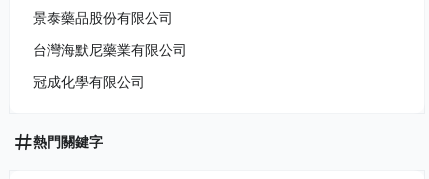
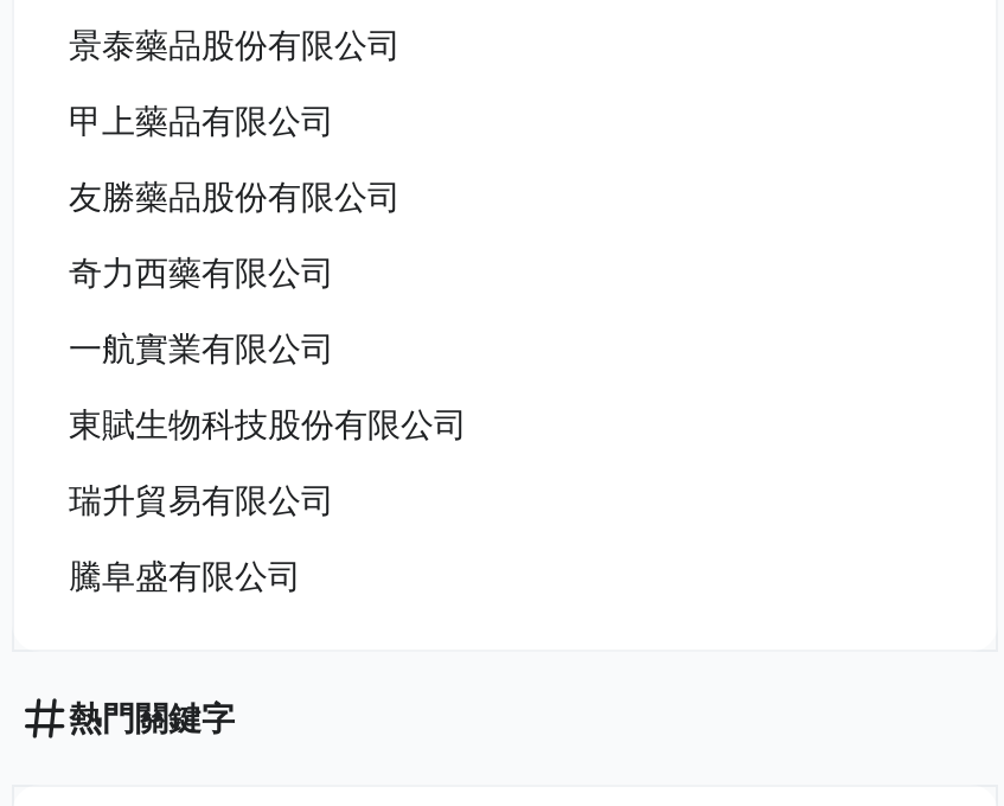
[33,41,187,90] 台灣海默尼藥業有限公司 | 冠成化學有限公司 -> [69,100,467,595] 甲上藥品有限公司 | 友勝藥品股份有限公司 | 奇力西藥有限公司 | 一航實業有限公司 | 東賦生物科技股份有限公司 | 瑞升貿易有限公司 | 騰阜盛有限公司

